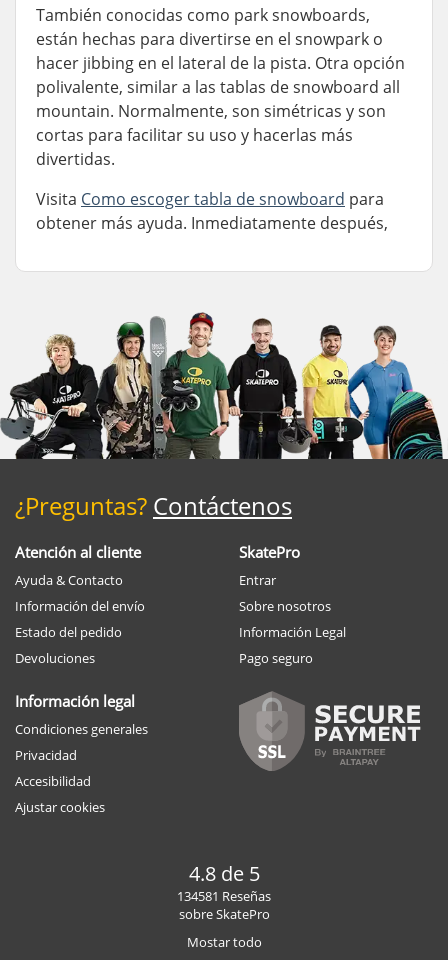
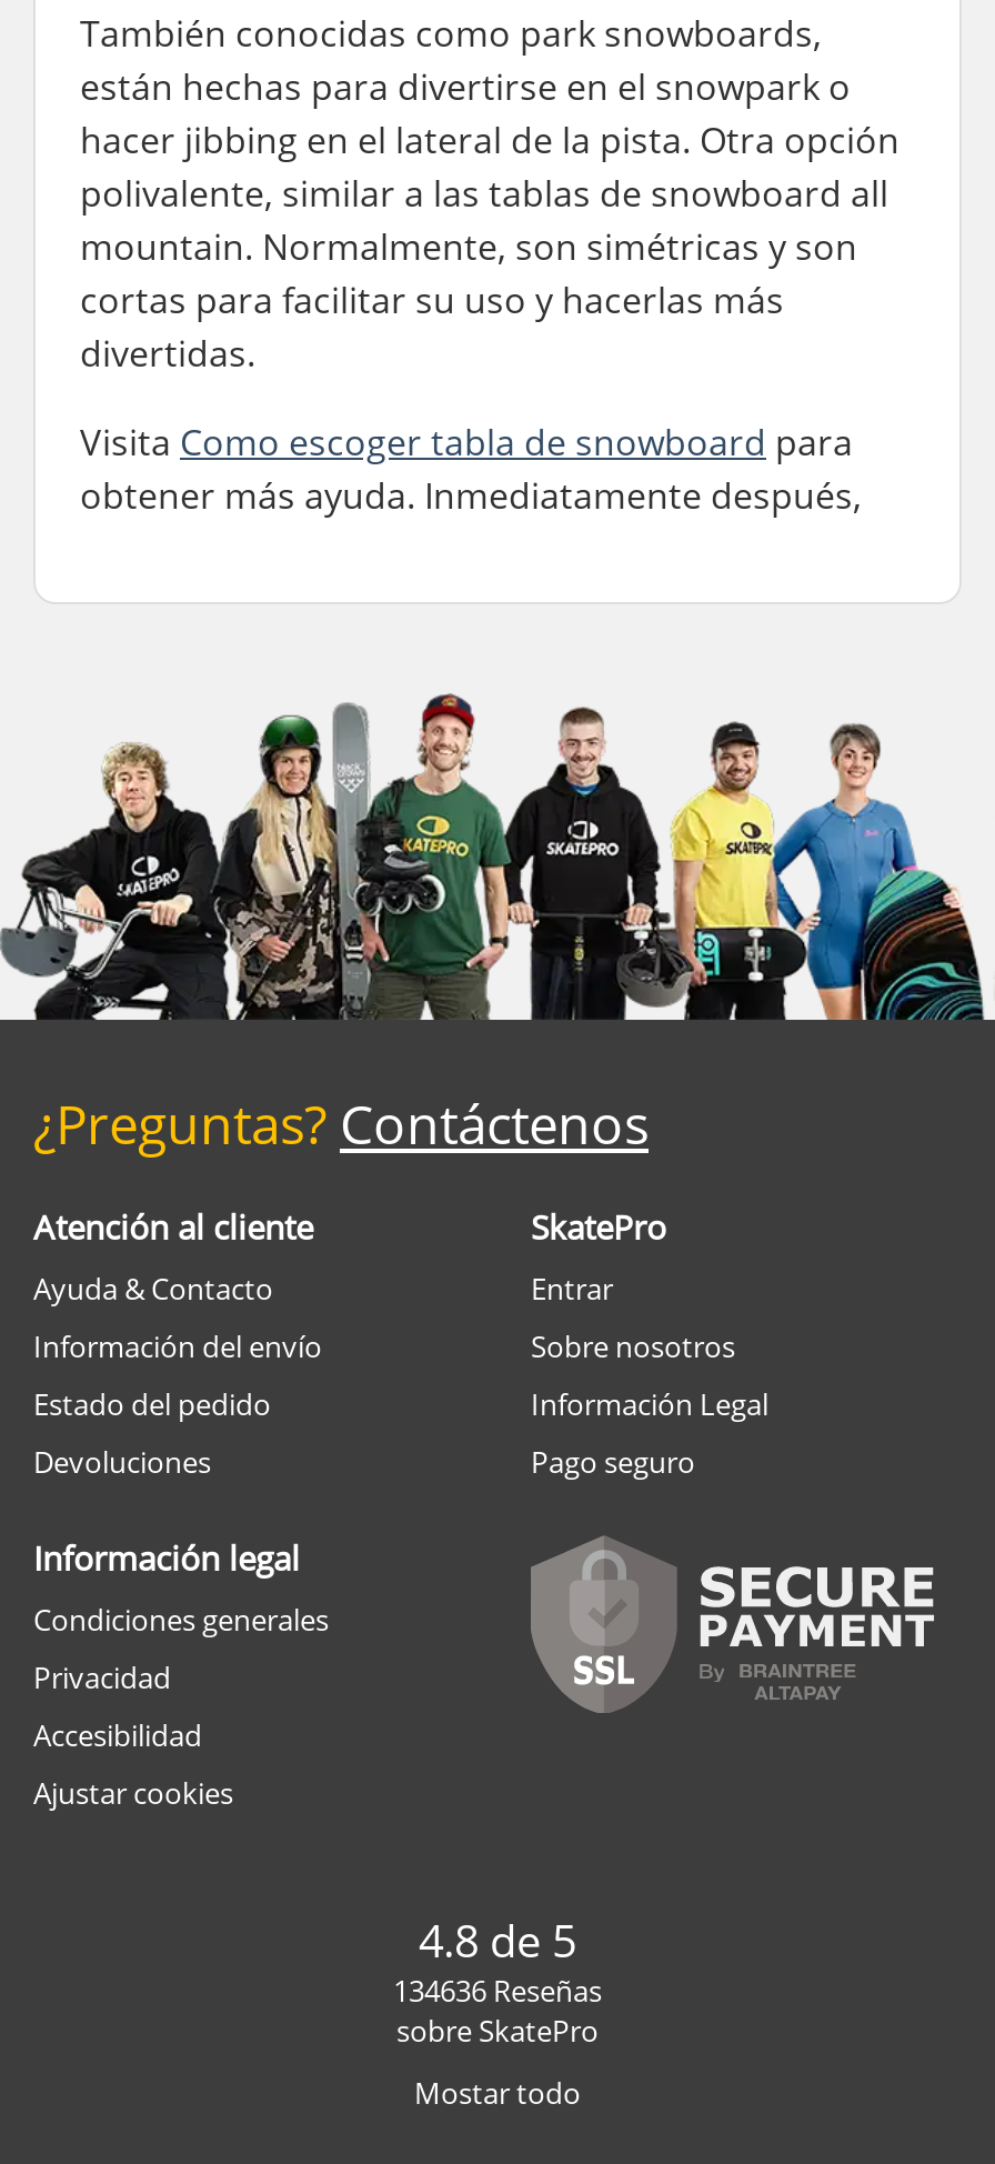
[177,887,271,905] 134581 Reseñas -> [393,1971,602,2011] 134636 Reseñas

